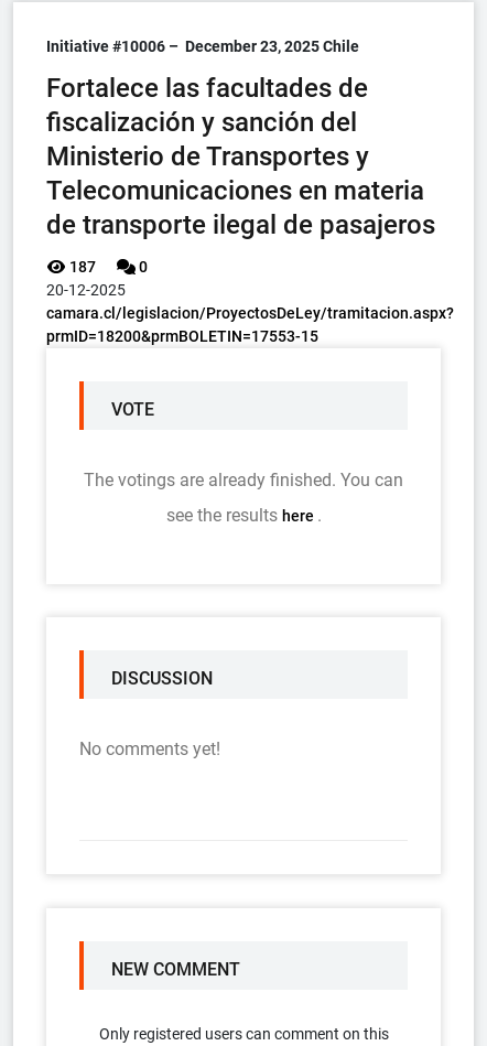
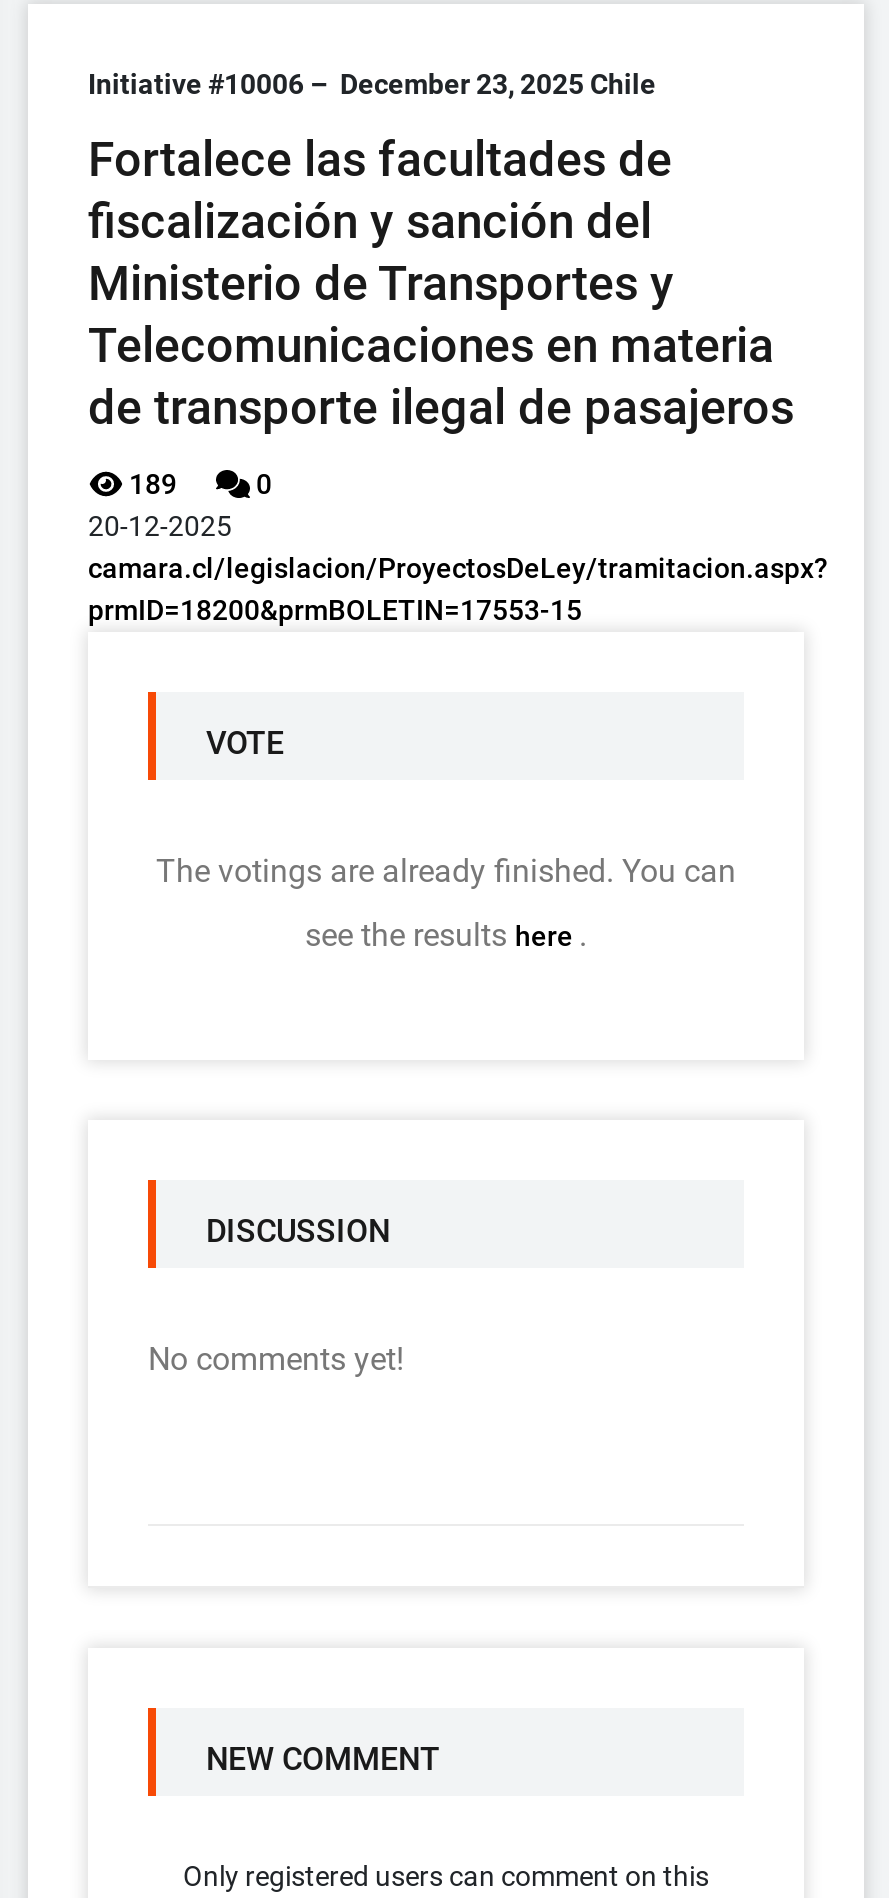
[66,258,95,276] 187 -> [123,468,177,500] 189

